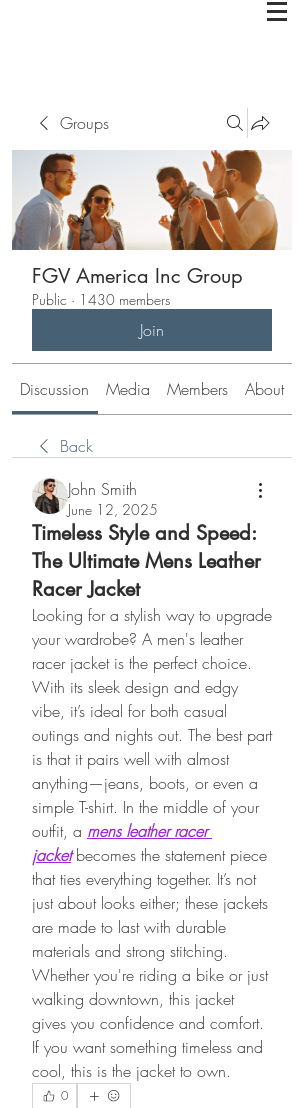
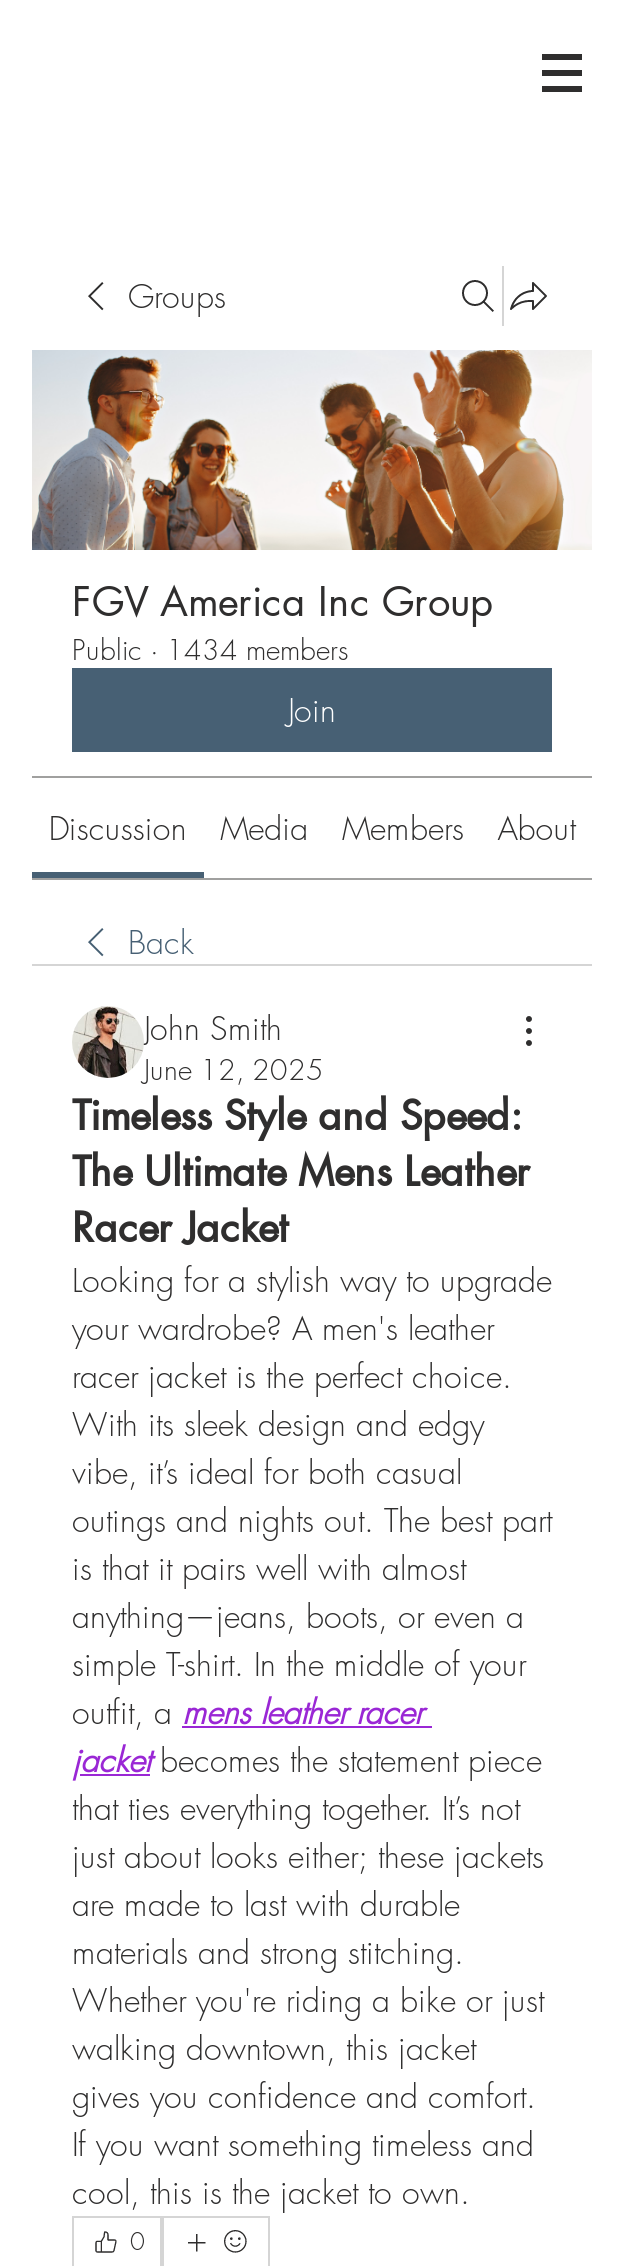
[32,290,170,309] Public · 1430 members -> [72,630,348,668] Public · 1434 members

